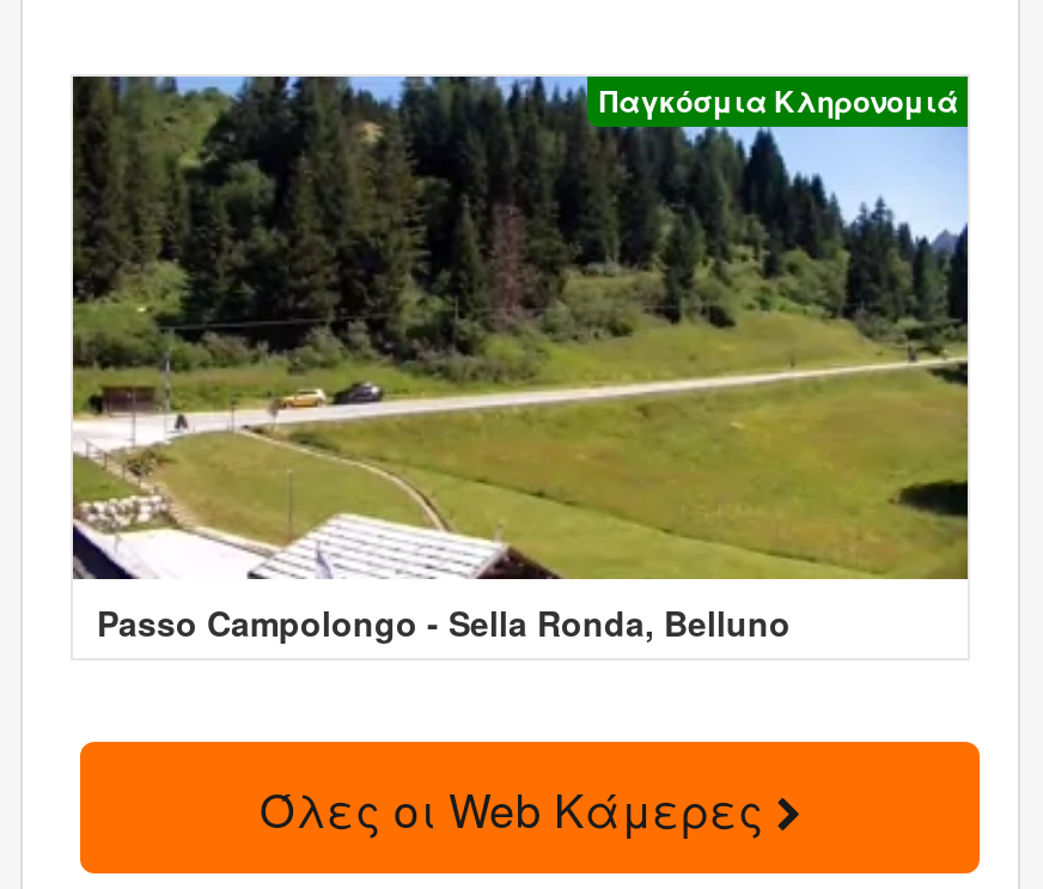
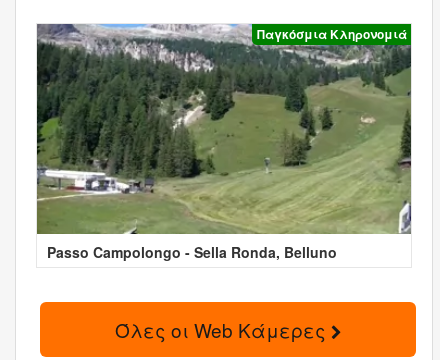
[71,74,970,581] [image] -> [36,23,412,235] [image]

